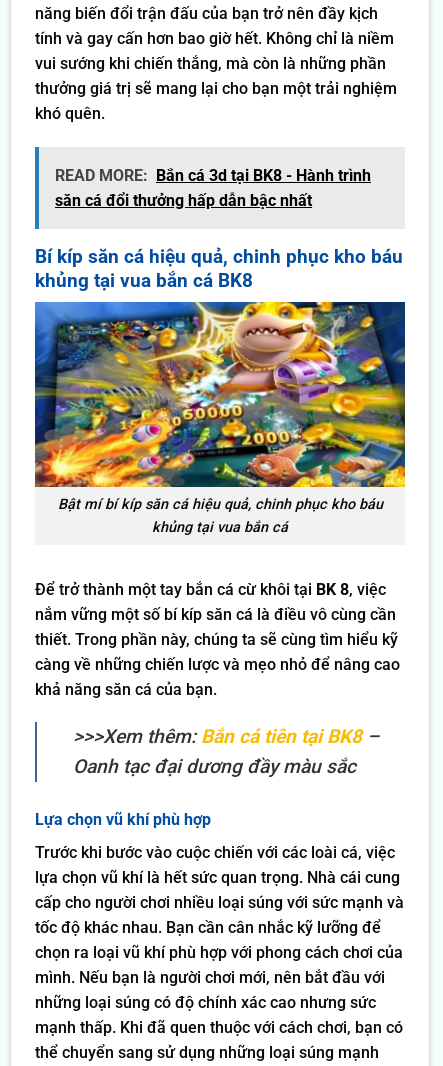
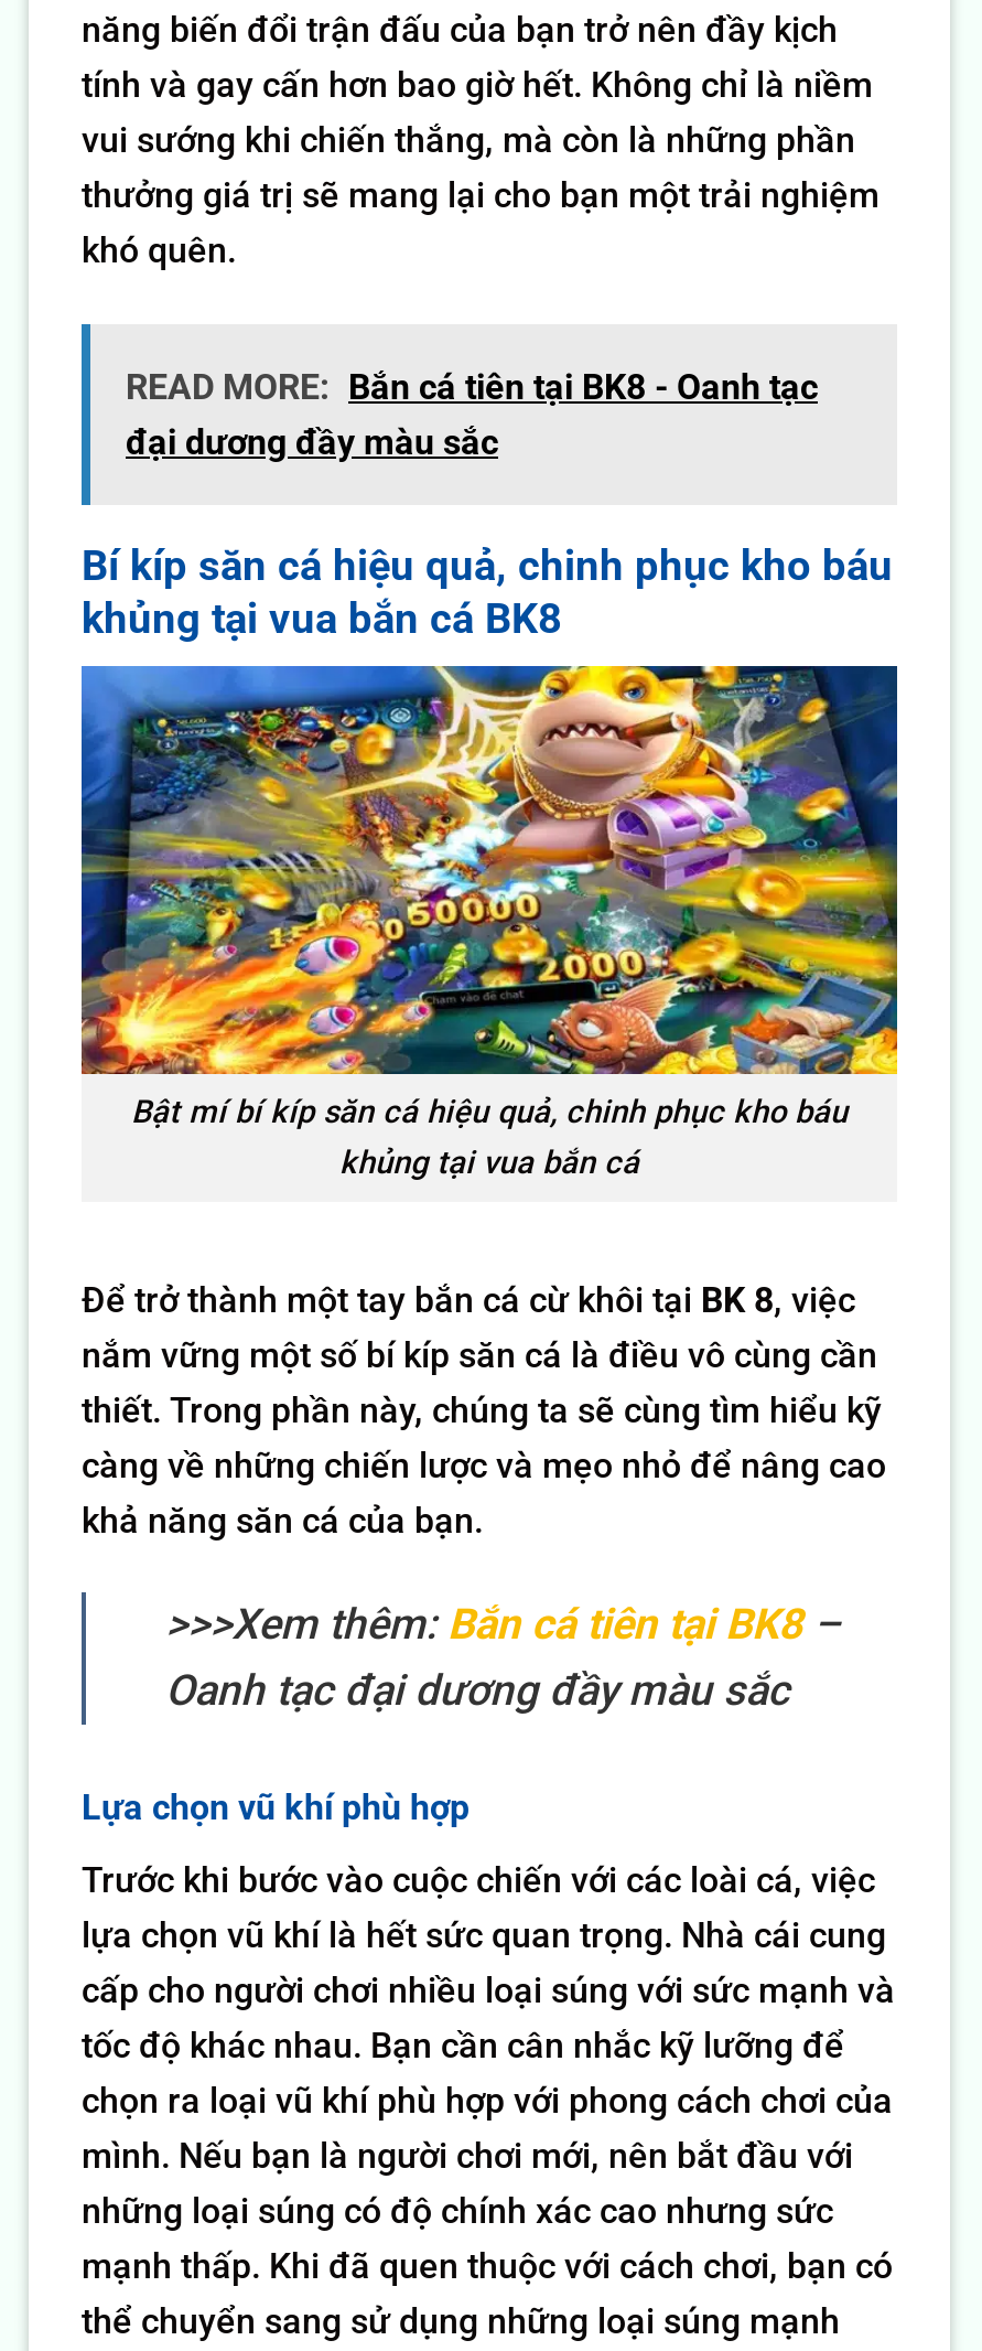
[55,165,371,209] READ MORE: Bắn cá 3d tại BK8 - Hành trình | săn cá đổi thưởng hấp dẫn bậc nhất -> [126,365,818,462] READ MORE: Bắn cá tiên tại BK8 - Oanh tạc | đại dương đầy màu sắc

